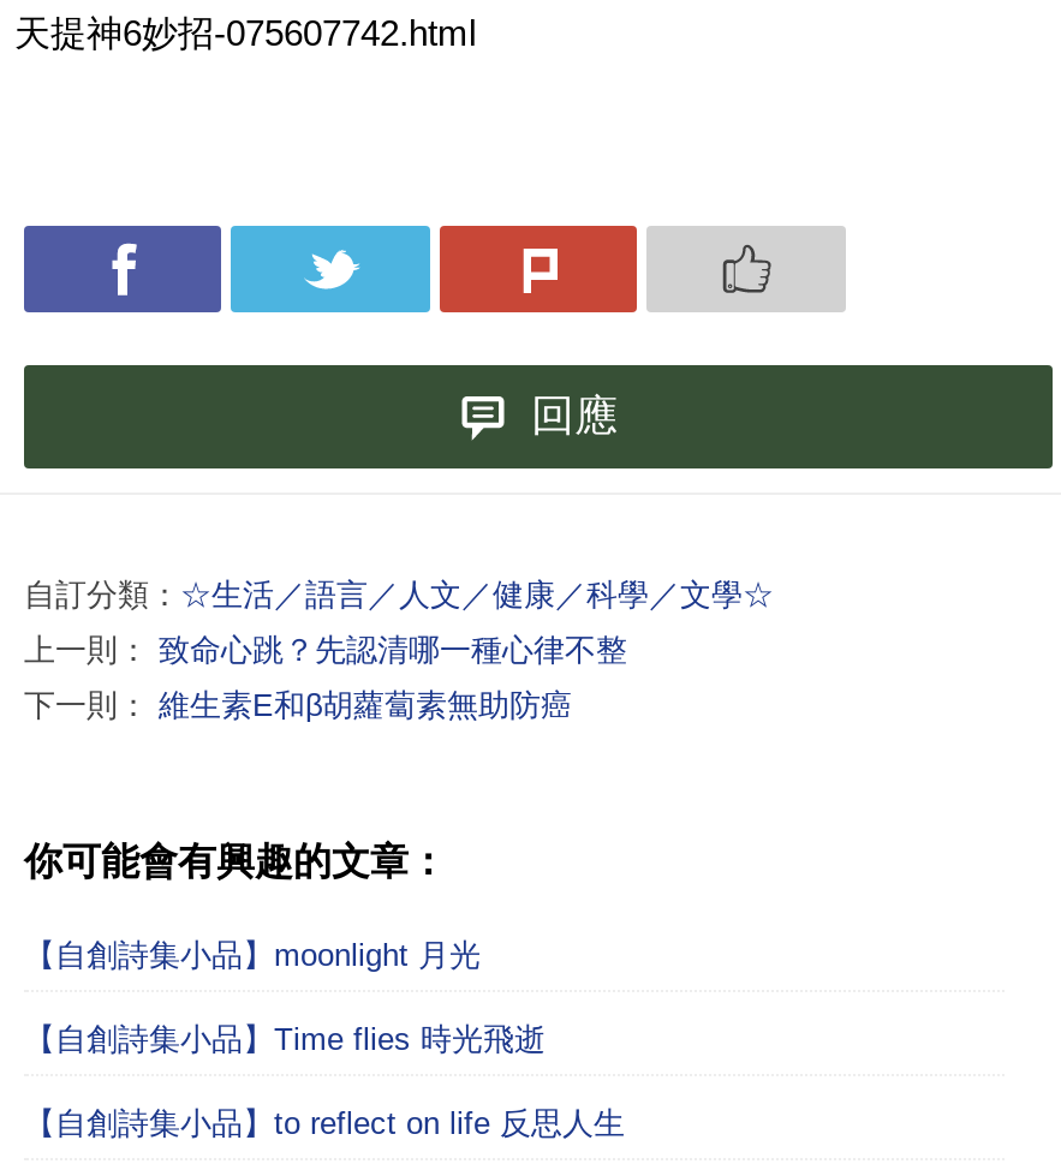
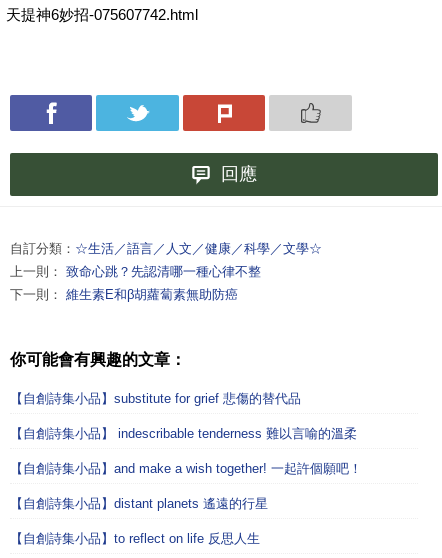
[24,937,546,1057] 【自創詩集小品】moonlight 月光 | 【自創詩集小品】Time flies 時光飛逝 -> [10,391,362,511] 【自創詩集小品】substitute for grief 悲傷的替代品 | 【自創詩集小品】 indescribable tenderness 難以言喻的溫柔 | 【自創詩集小品】and make a wish together! 一起許個願吧！ | 【自創詩集小品】distant planets 遙遠的行星

